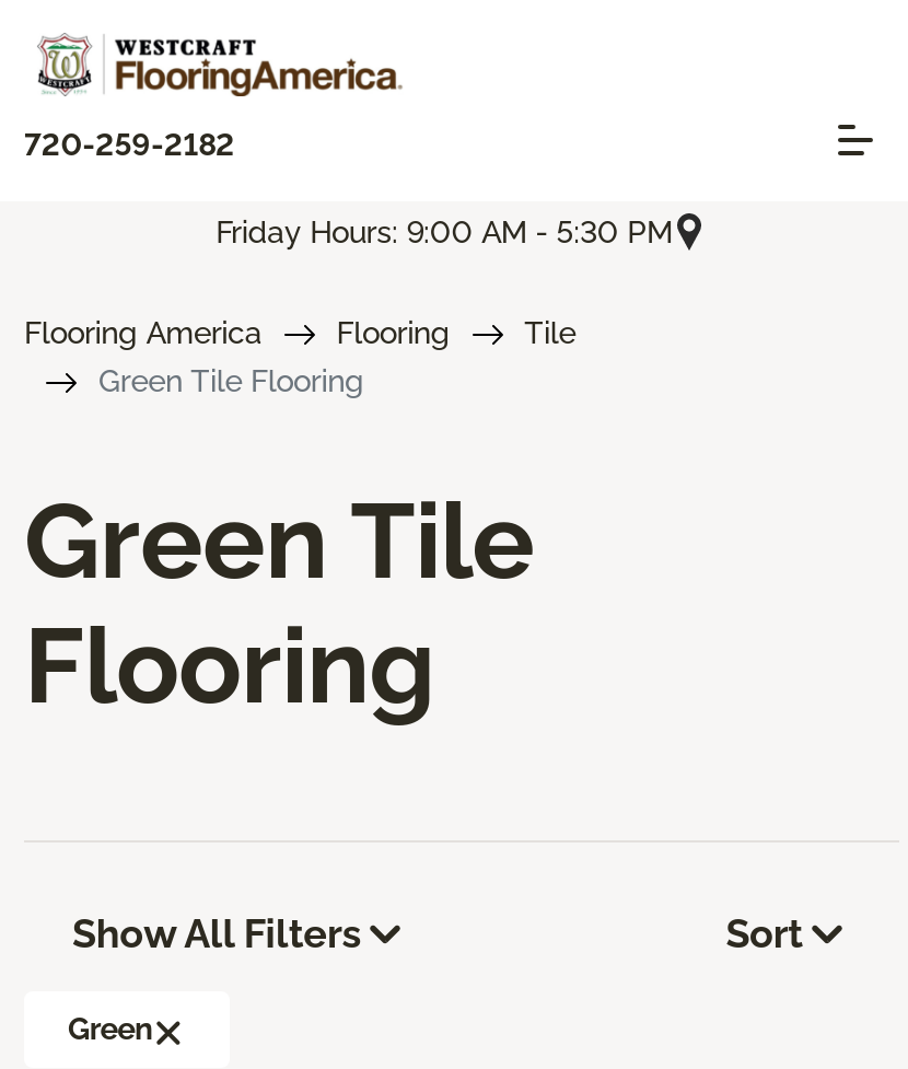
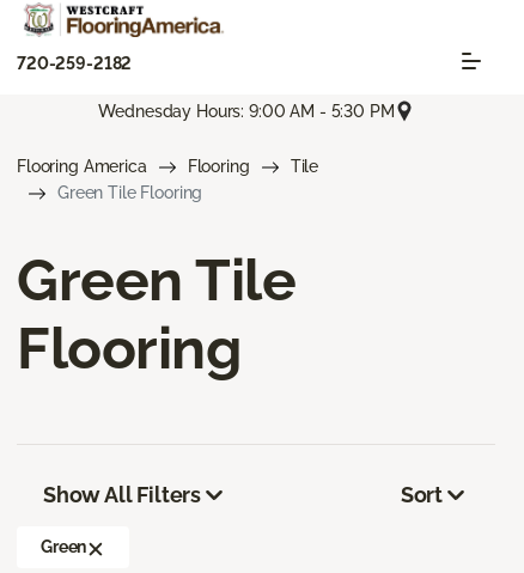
[216,214,672,249] Friday Hours: 9:00 AM - 5:30 PM -> [99,101,394,120] Wednesday Hours: 9:00 AM - 5:30 PM

